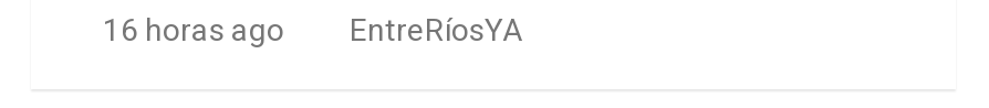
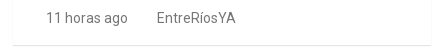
[103,13,524,48] 16 horas ago EntreRíosYA -> [45,10,236,26] 11 horas ago EntreRíosYA

